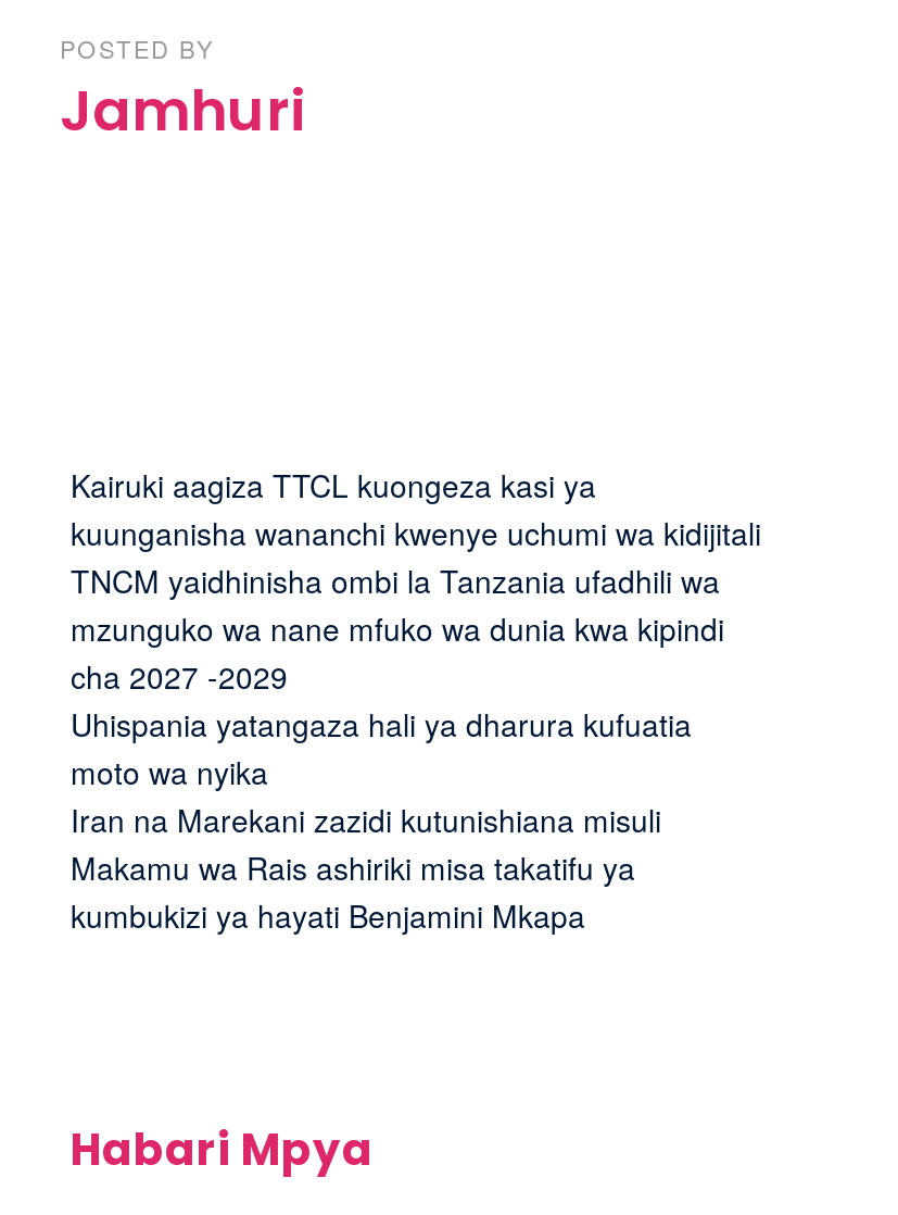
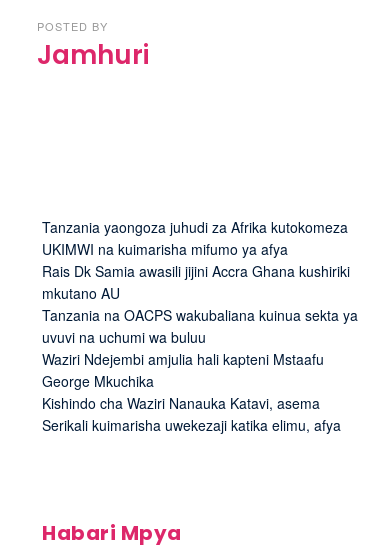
[71,463,761,936] Kairuki aagiza TTCL kuongeza kasi ya | kuunganisha wananchi kwenye uchumi wa kidijitali | TNCM yaidhinisha ombi la Tanzania ufadhili wa | mzunguko wa nane mfuko wa dunia kwa kipindi | cha 2027 -2029 | Uhispania yatangaza hali ya dharura kufuatia | moto wa nyika | Iran na Marekani zazidi kutunishiana misuli | Makamu wa Rais ashiriki misa takatifu ya | kumbukizi ya hayati Benjamini Mkapa -> [42,217,358,435] Tanzania yaongoza juhudi za Afrika kutokomeza | UKIMWI na kuimarisha mifumo ya afya | Rais Dk Samia awasili jijini Accra Ghana kushiriki | mkutano AU | Tanzania na OACPS wakubaliana kuinua sekta ya | uvuvi na uchumi wa buluu | Waziri Ndejembi amjulia hali kapteni Mstaafu | George Mkuchika | Kishindo cha Waziri Nanauka Katavi, asema | Serikali kuimarisha uwekezaji katika elimu, afya

